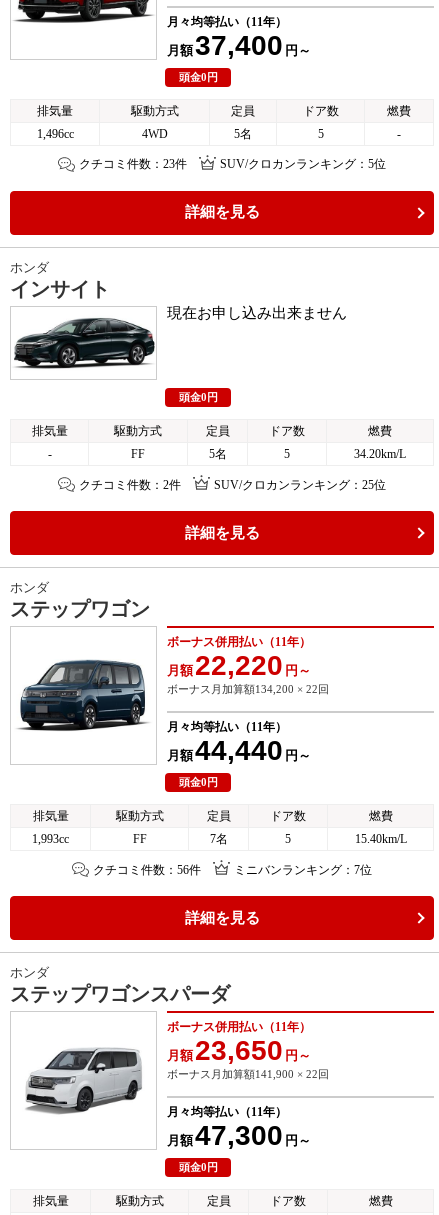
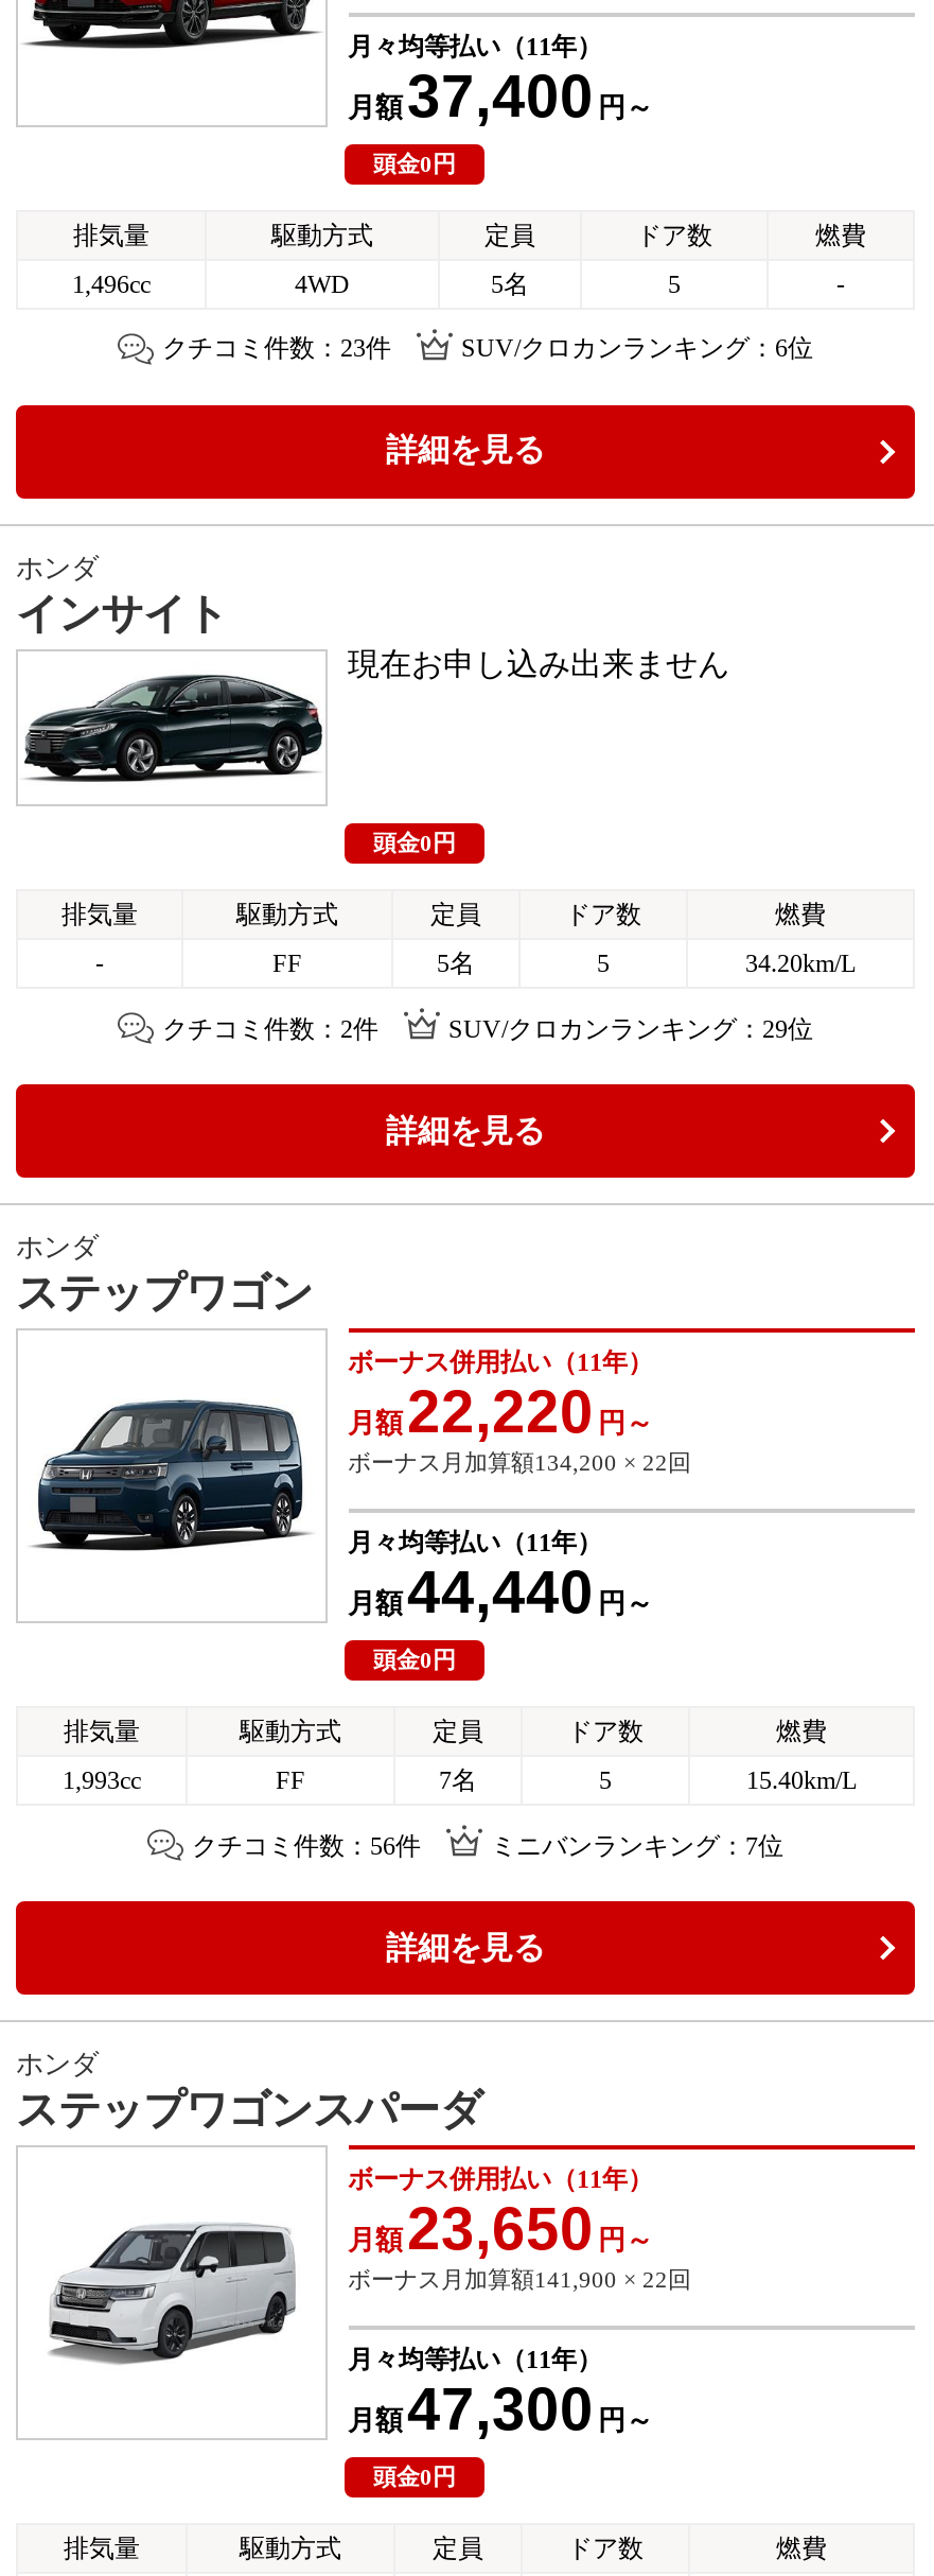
[220,157,386,171] SUV/クロカンランキング：5位 -> [461,334,813,363] SUV/クロカンランキング：6位
[214,477,386,491] SUV/クロカンランキング：25位 -> [448,1013,813,1043] SUV/クロカンランキング：29位

